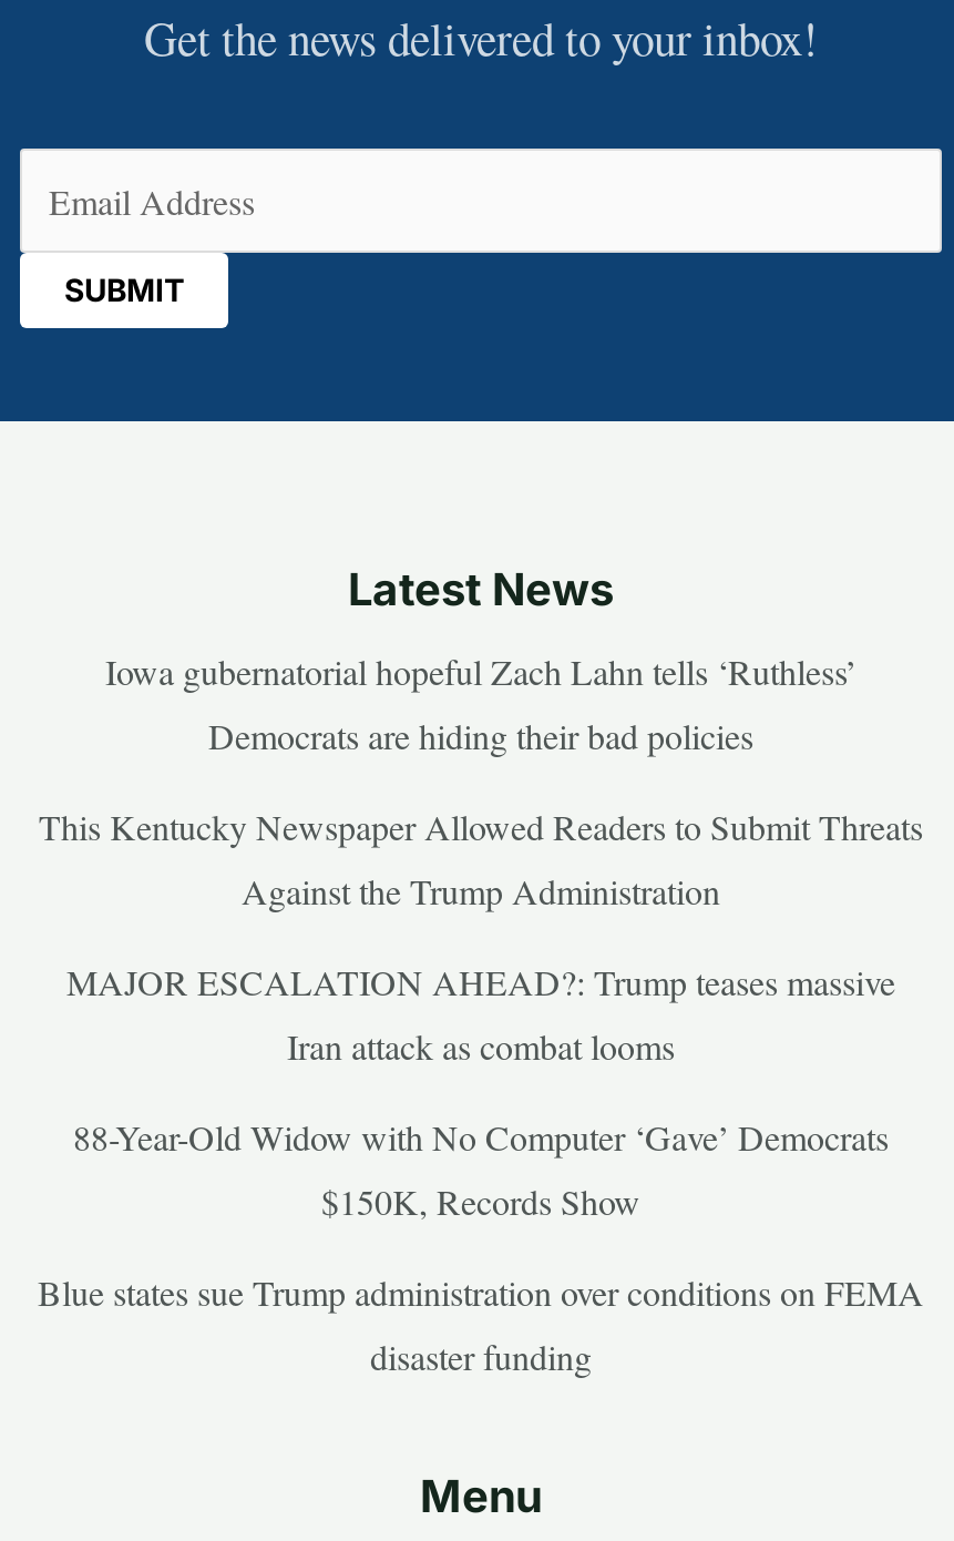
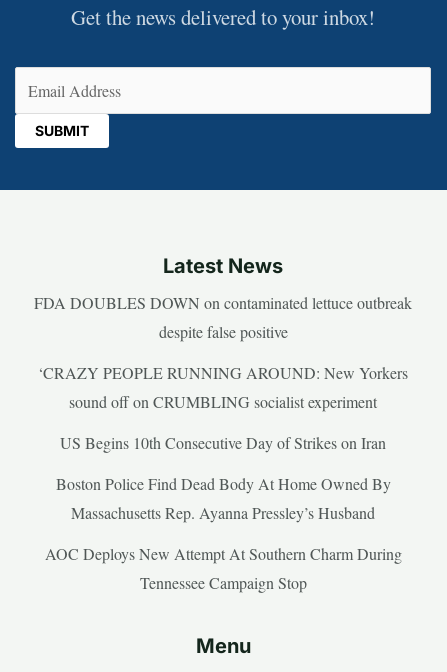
[105,647,856,758] Iowa gubernatorial hopeful Zach Lahn tells ‘Ruthless’ | Democrats are hiding their bad policies -> [34,292,412,342] FDA DOUBLES DOWN on contaminated lettuce outbreak | despite false positive
[39,803,923,914] This Kentucky Newspaper Allowed Readers to Submit Threats | Against the Trump Administration -> [38,362,408,412] ‘CRAZY PEOPLE RUNNING AROUND: New Yorkers | sound off on CRUMBLING socialist experiment
[66,958,895,1069] MAJOR ESCALATION AHEAD?: Trump teases massive | Iran attack as combat looms -> [60,432,386,453] US Begins 10th Consecutive Day of Strikes on Iran
[73,1113,889,1224] 88-Year-Old Widow with No Computer ‘Gave’ Democrats | $150K, Records Show -> [55,473,390,523] Boston Police Find Dead Body At Home Owned By | Massachusetts Rep. Ayanna Pressley’s Husband
[38,1268,924,1379] Blue states sue Trump administration over conditions on FEMA | disaster funding -> [44,543,401,593] AOC Deploys New Attempt At Southern Charm During | Tennessee Campaign Stop

